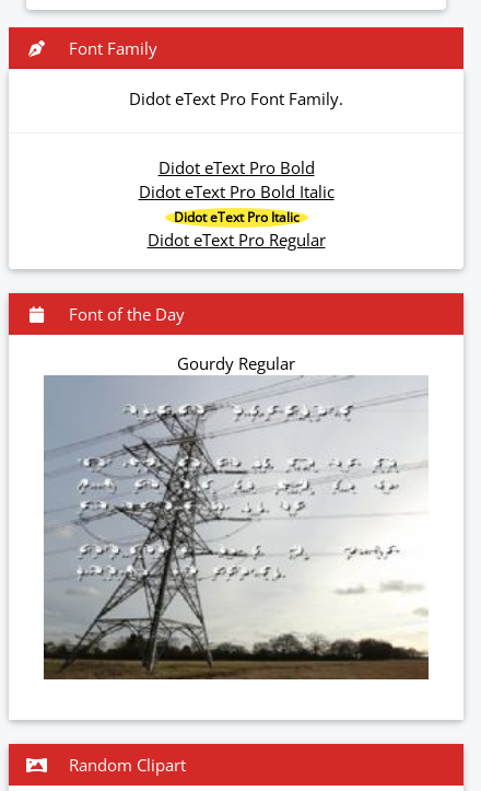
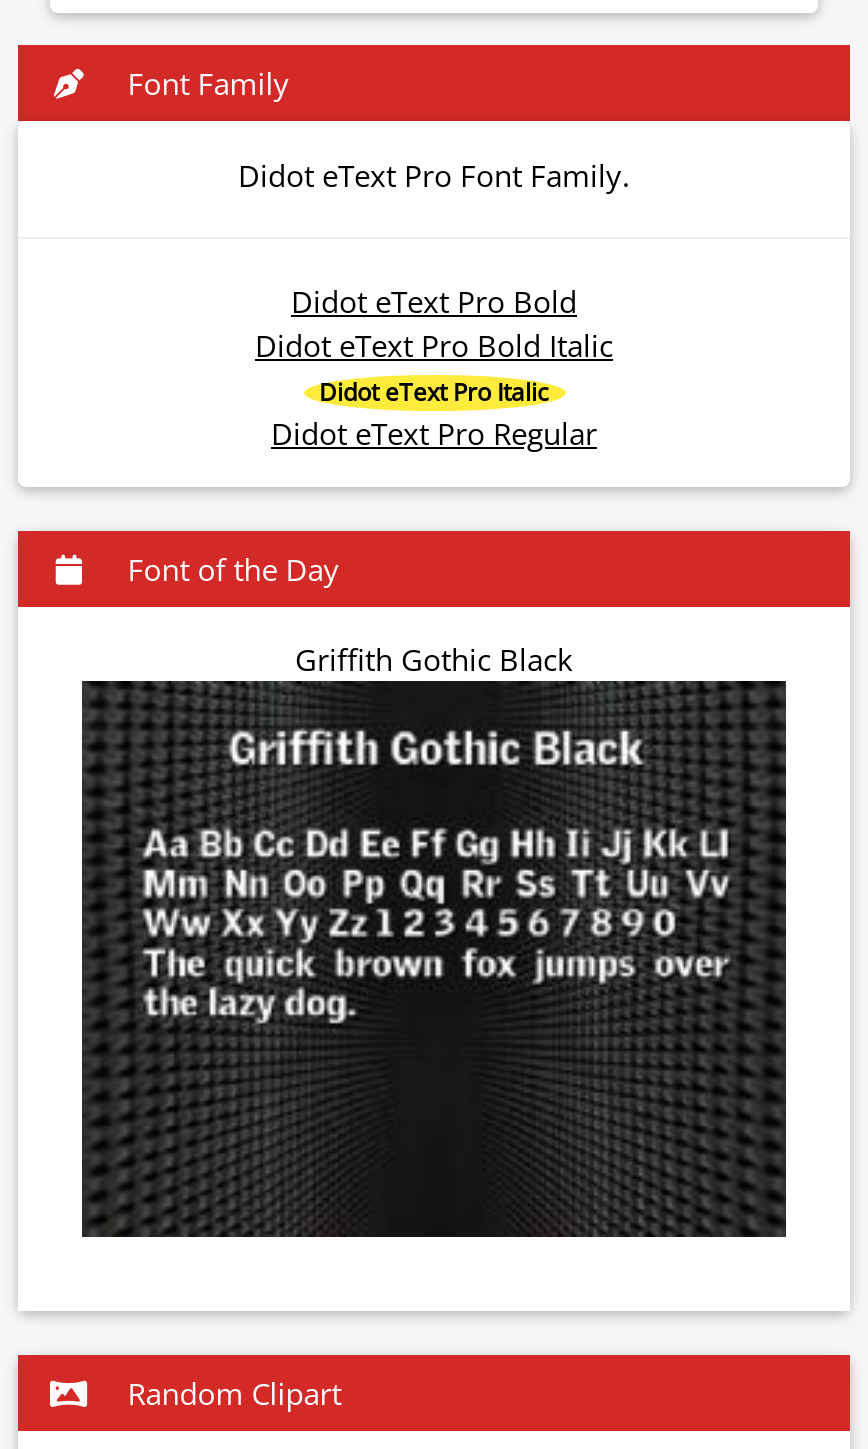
[177,352,295,374] Gourdy Regular -> [295,639,573,679] Griffith Gothic Black
[44,375,429,679] [image] -> [82,679,788,1237] [image]

